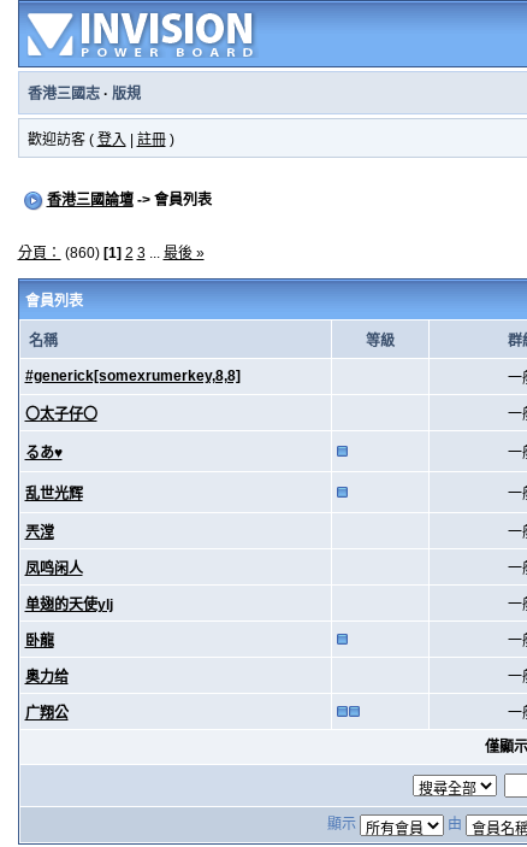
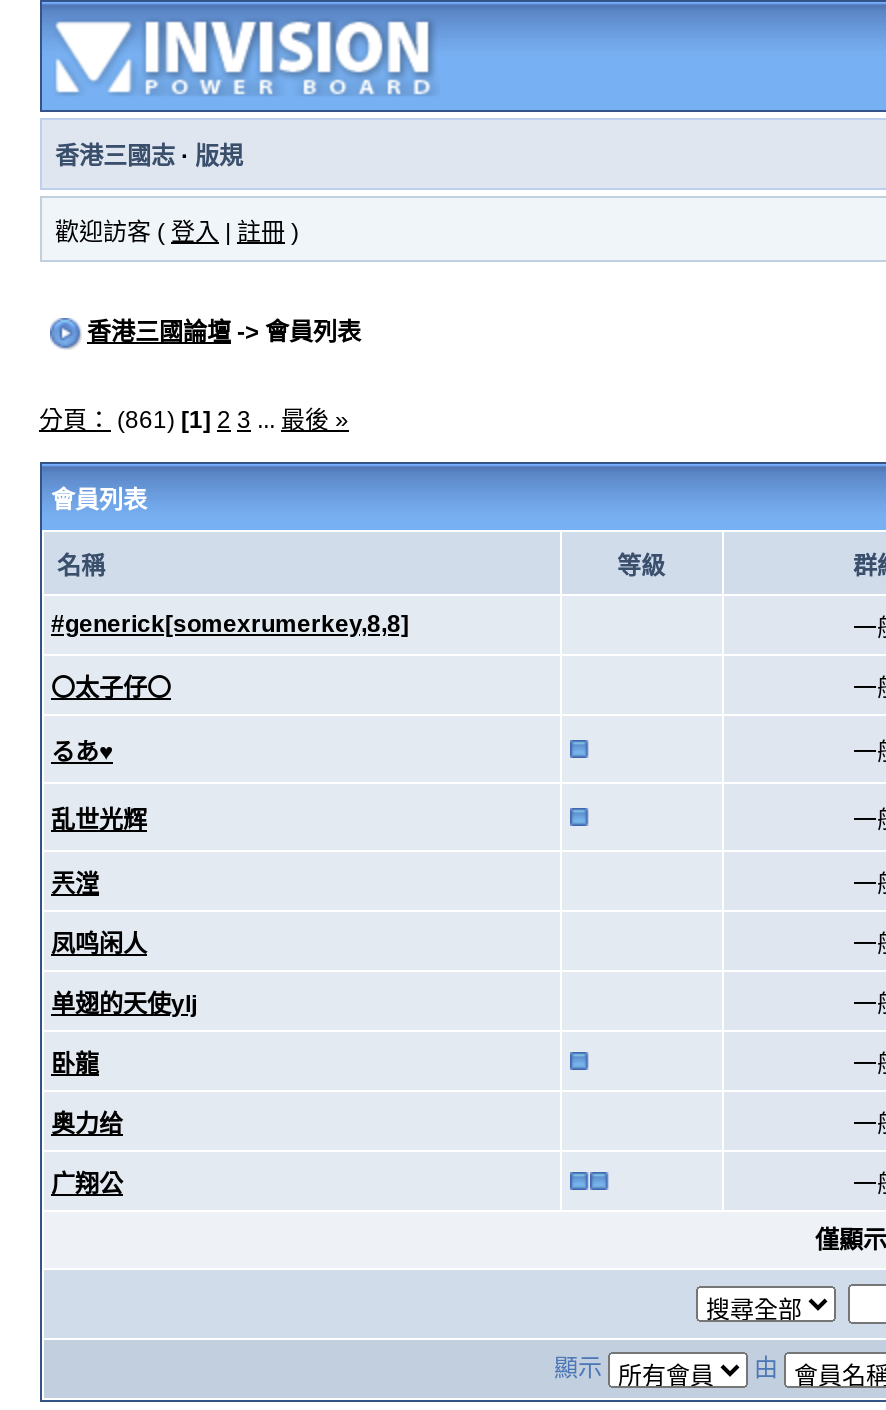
[17,245,204,261] 分頁：(860) [1] 2 3...最後 » -> [39,406,349,434] 分頁：(861) [1] 2 3...最後 »

